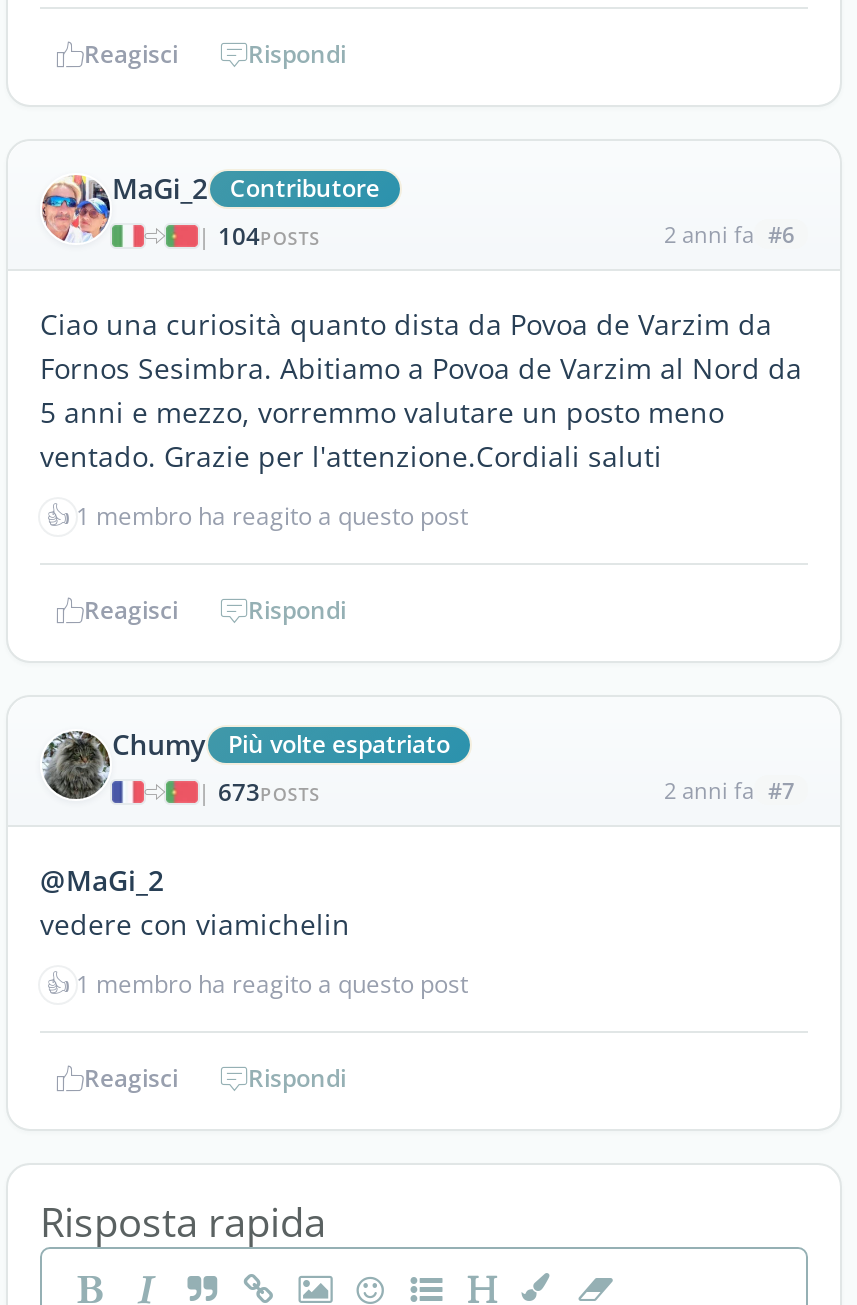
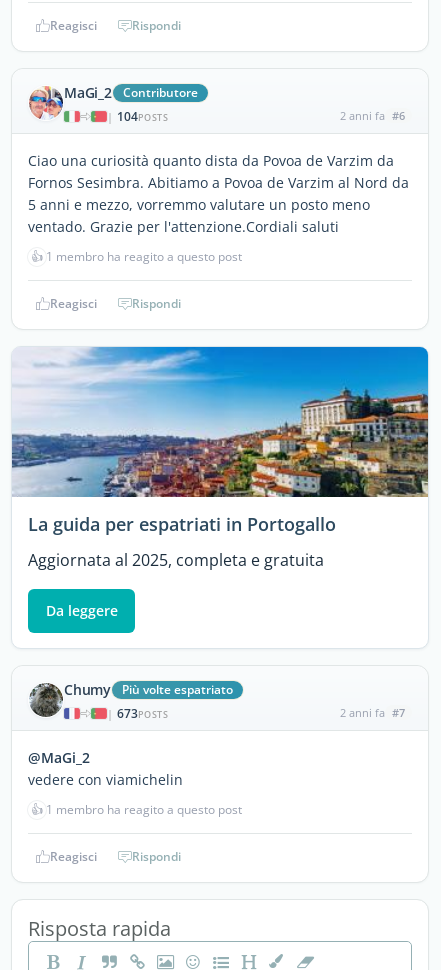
none -> [11,346,429,620] [image] | La guida per espatriati in Portogallo | Aggiornata al 2025, completa e gratuita | Da leggere

